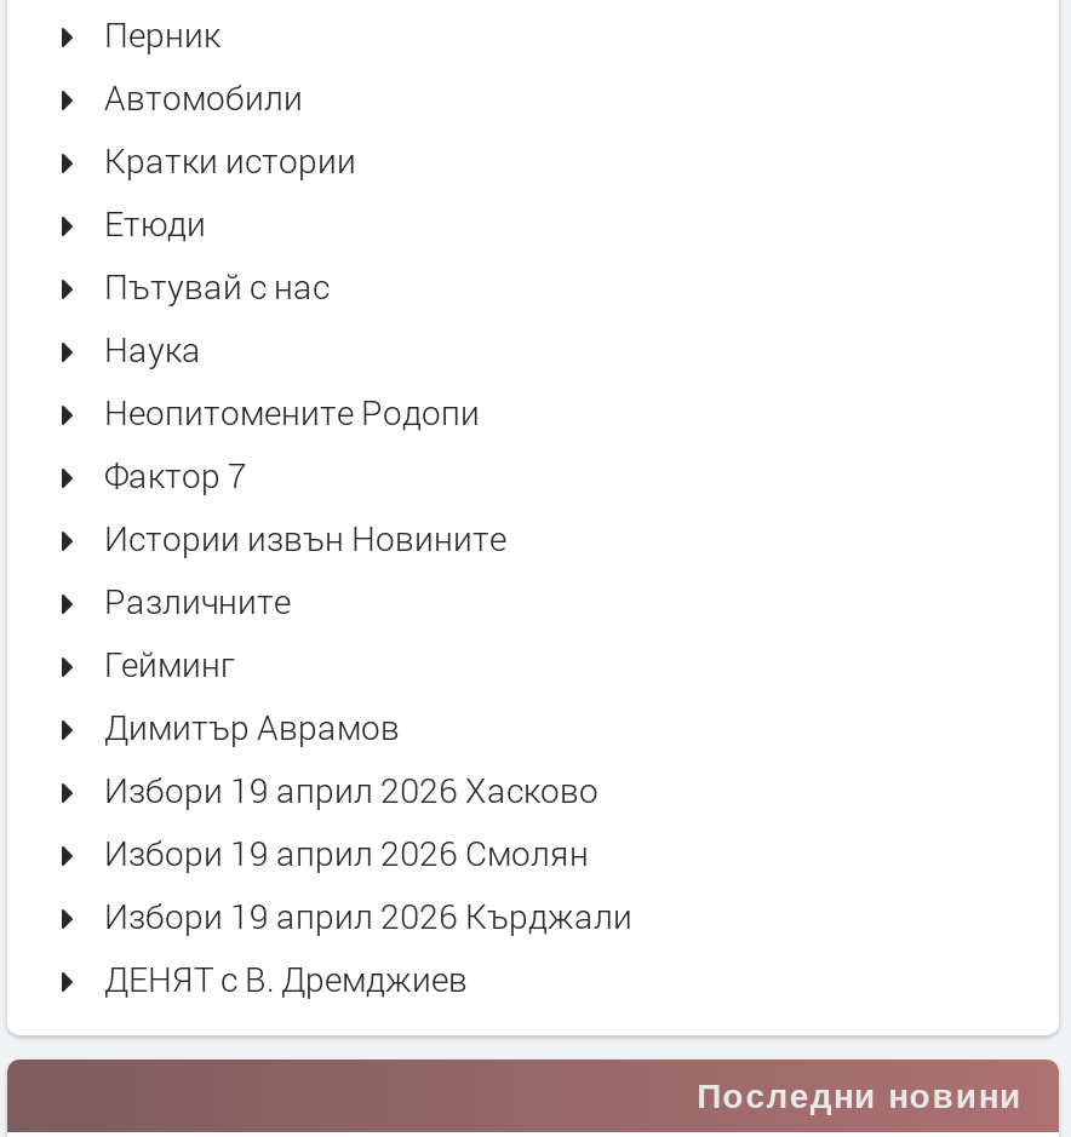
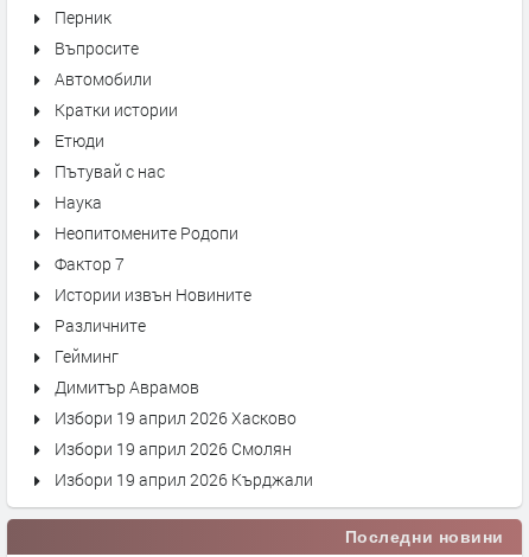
none -> [55,37,139,59] Въпросите
moved [104,74,632,938] -> [55,68,313,491]: Автомобили | Кратки истории | Етюди | ... | Избори 19 април 2026 Смолян | Избори 19 април 2026 Кърджали
[104,955,468,1001] ДЕНЯТ с В. Дремджиев -> none

